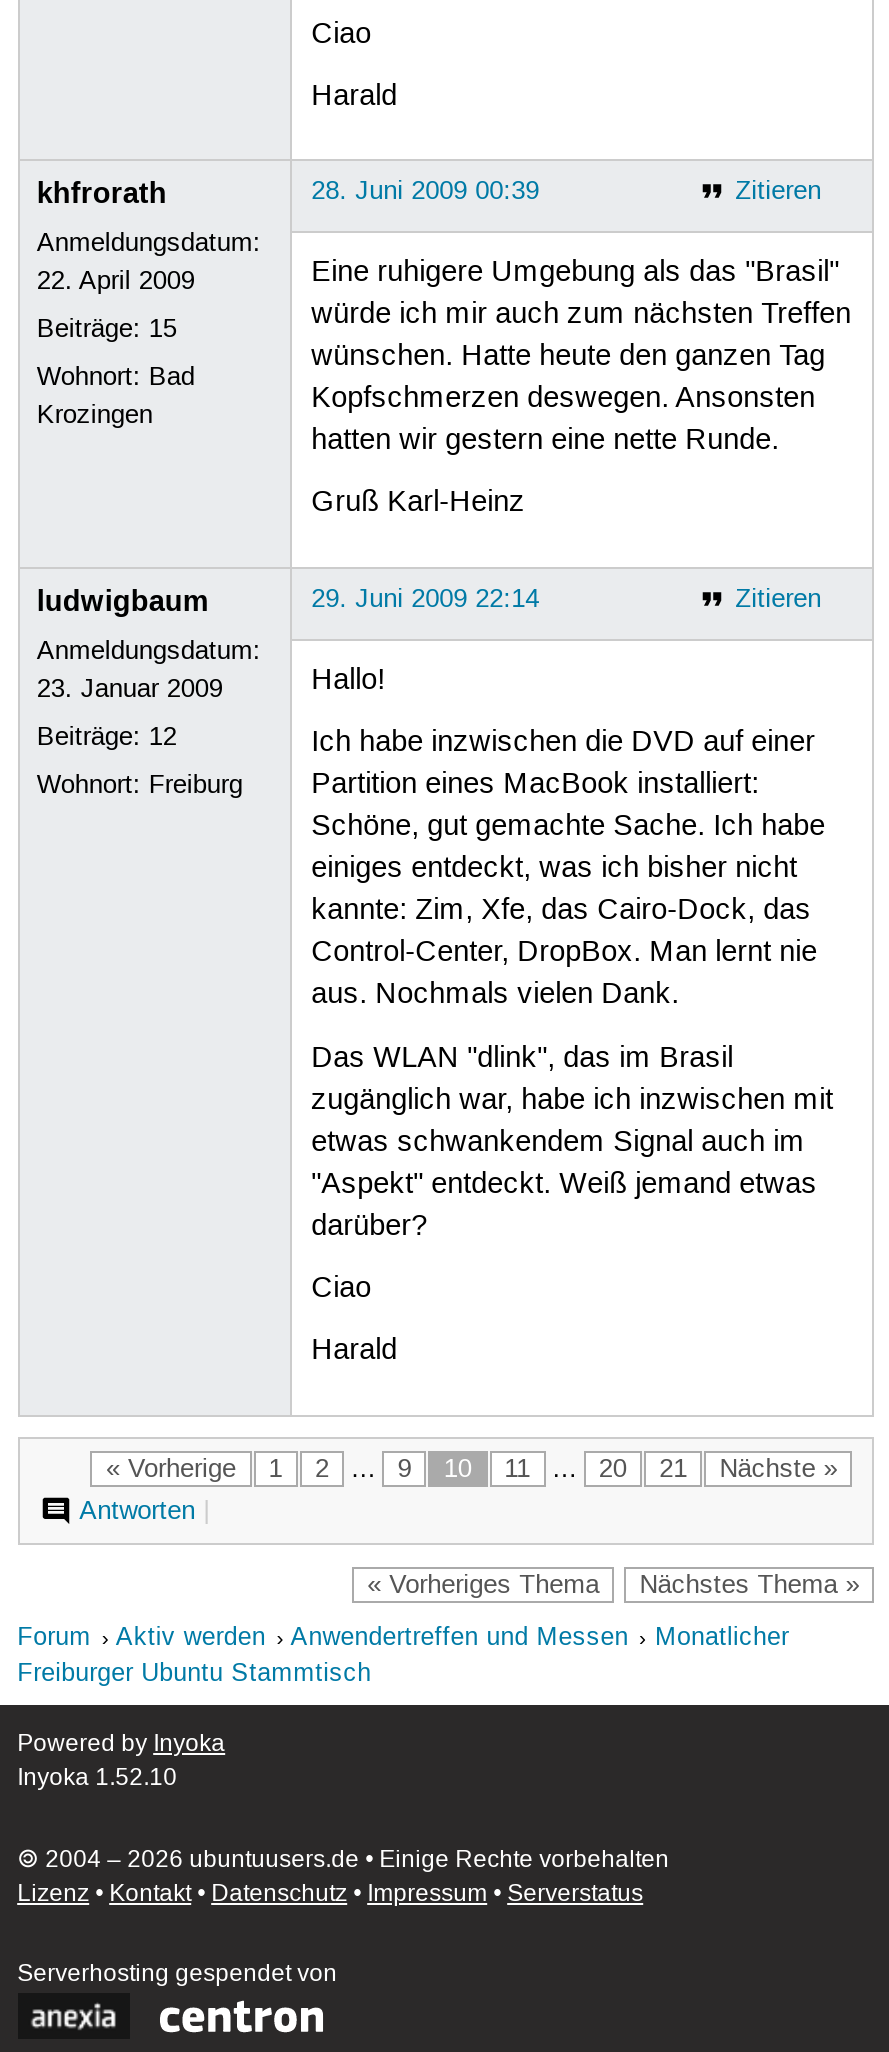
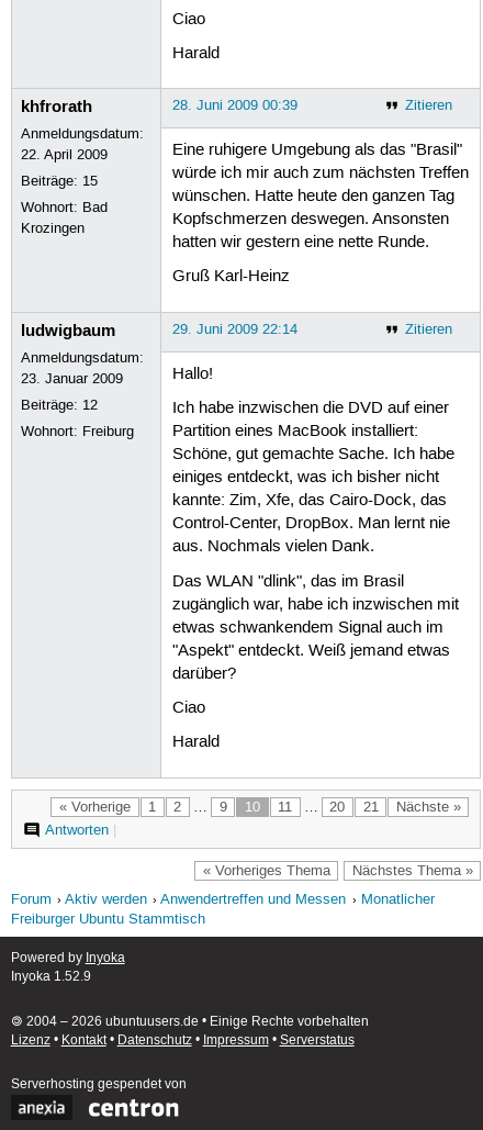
[17,1764,177,1794] Inyoka 1.52.10 -> [11,969,91,986] Inyoka 1.52.9

